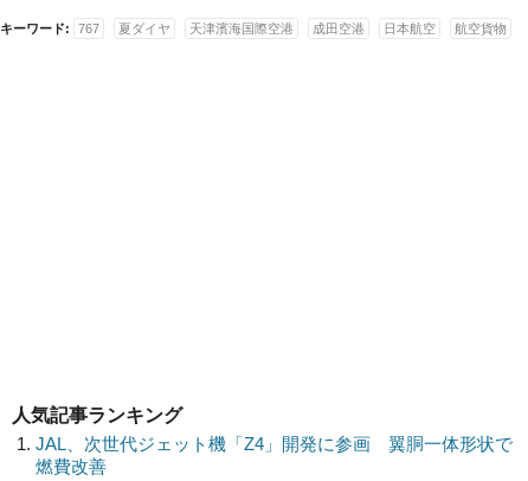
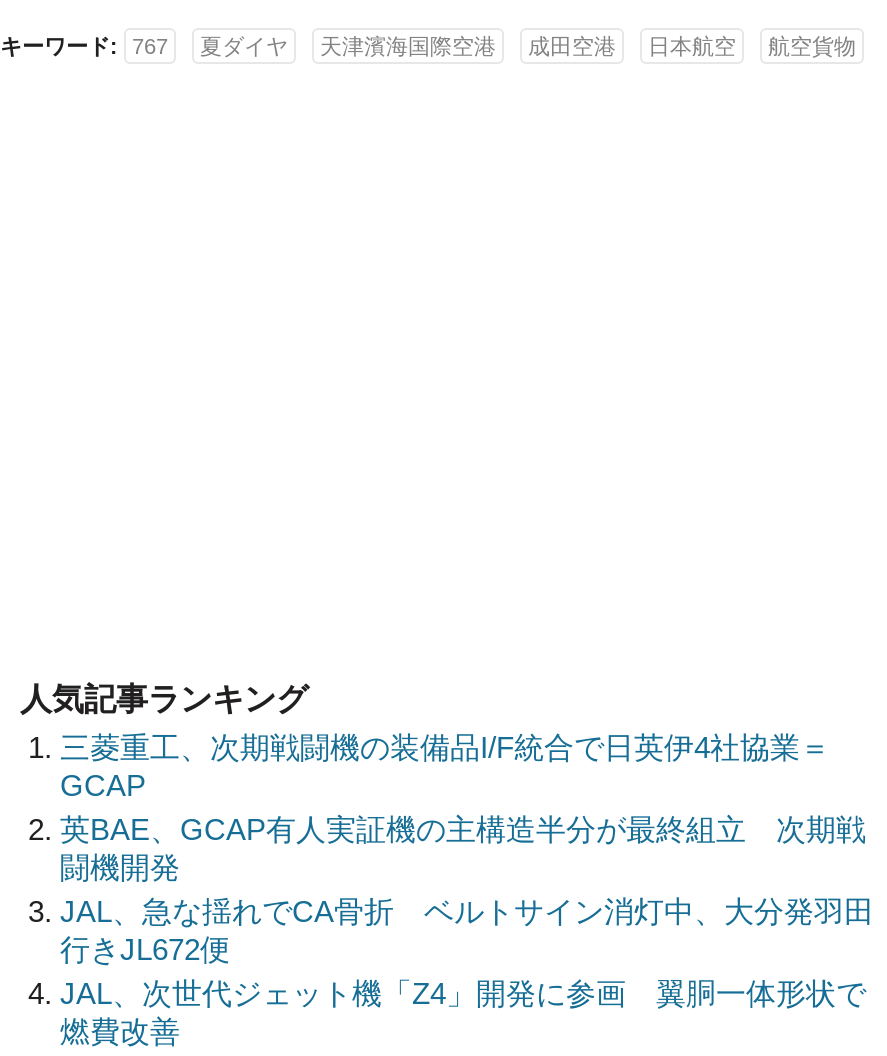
none -> [60,730,874,966] 三菱重工、次期戦闘機の装備品I/F統合で日英伊4社協業＝ | GCAP | 英BAE、GCAP有人実証機の主構造半分が最終組立 次期戦 | 闘機開発 | JAL、急な揺れでCA骨折 ベルトサイン消灯中、大分発羽田 | 行きJL672便

